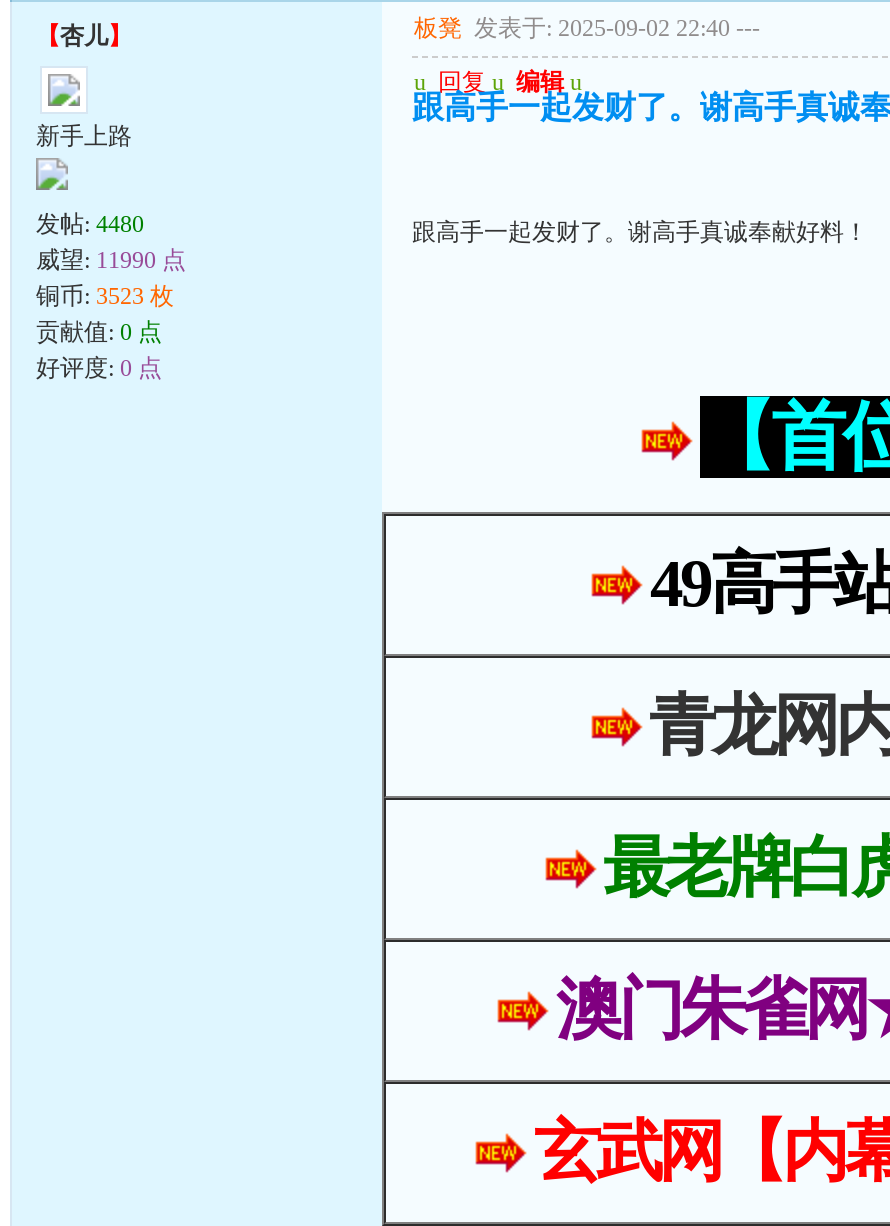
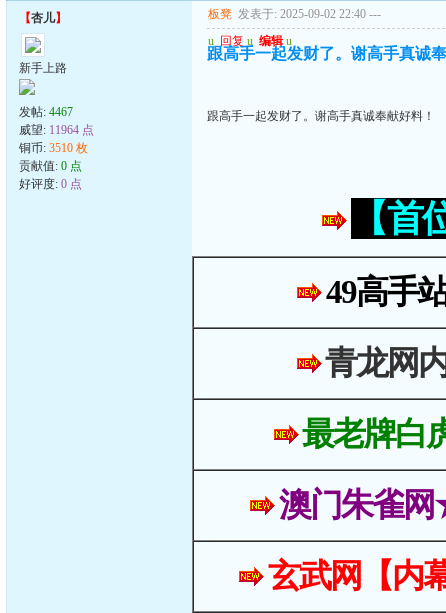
[36,210,144,238] 发帖: 4480 -> [19,105,73,119] 发帖: 4467
[36,246,186,274] 威望: 11990 点 -> [19,123,94,137] 威望: 11964 点
[36,282,174,310] 铜币: 3523 枚 -> [19,141,88,155] 铜币: 3510 枚

